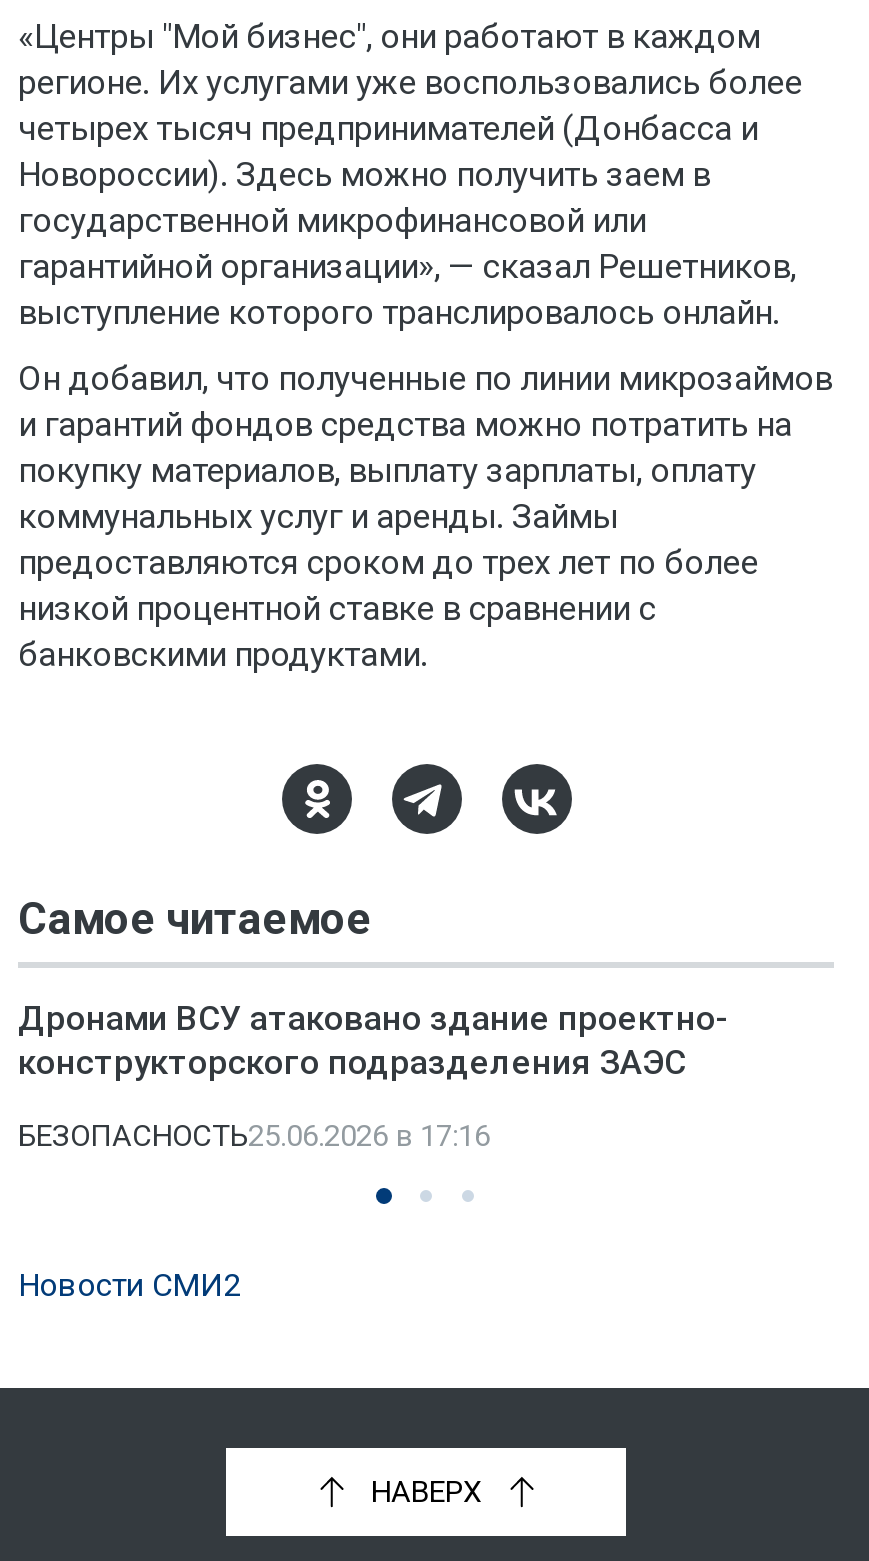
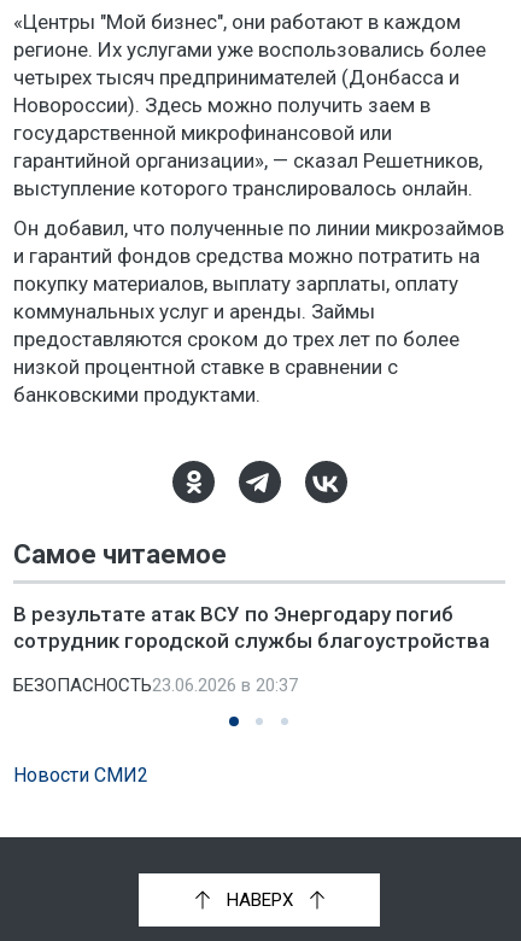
[18,998,728,1082] Дронами ВСУ атаковано здание проектно- | конструкторского подразделения ЗАЭС -> [13,602,490,653] В результате атак ВСУ по Энергодару погиб | сотрудник городской службы благоустройства
[18,1118,490,1154] БЕЗОПАСНОСТЬ25.06.2026 в 17:16 -> [13,674,298,696] БЕЗОПАСНОСТЬ23.06.2026 в 20:37

